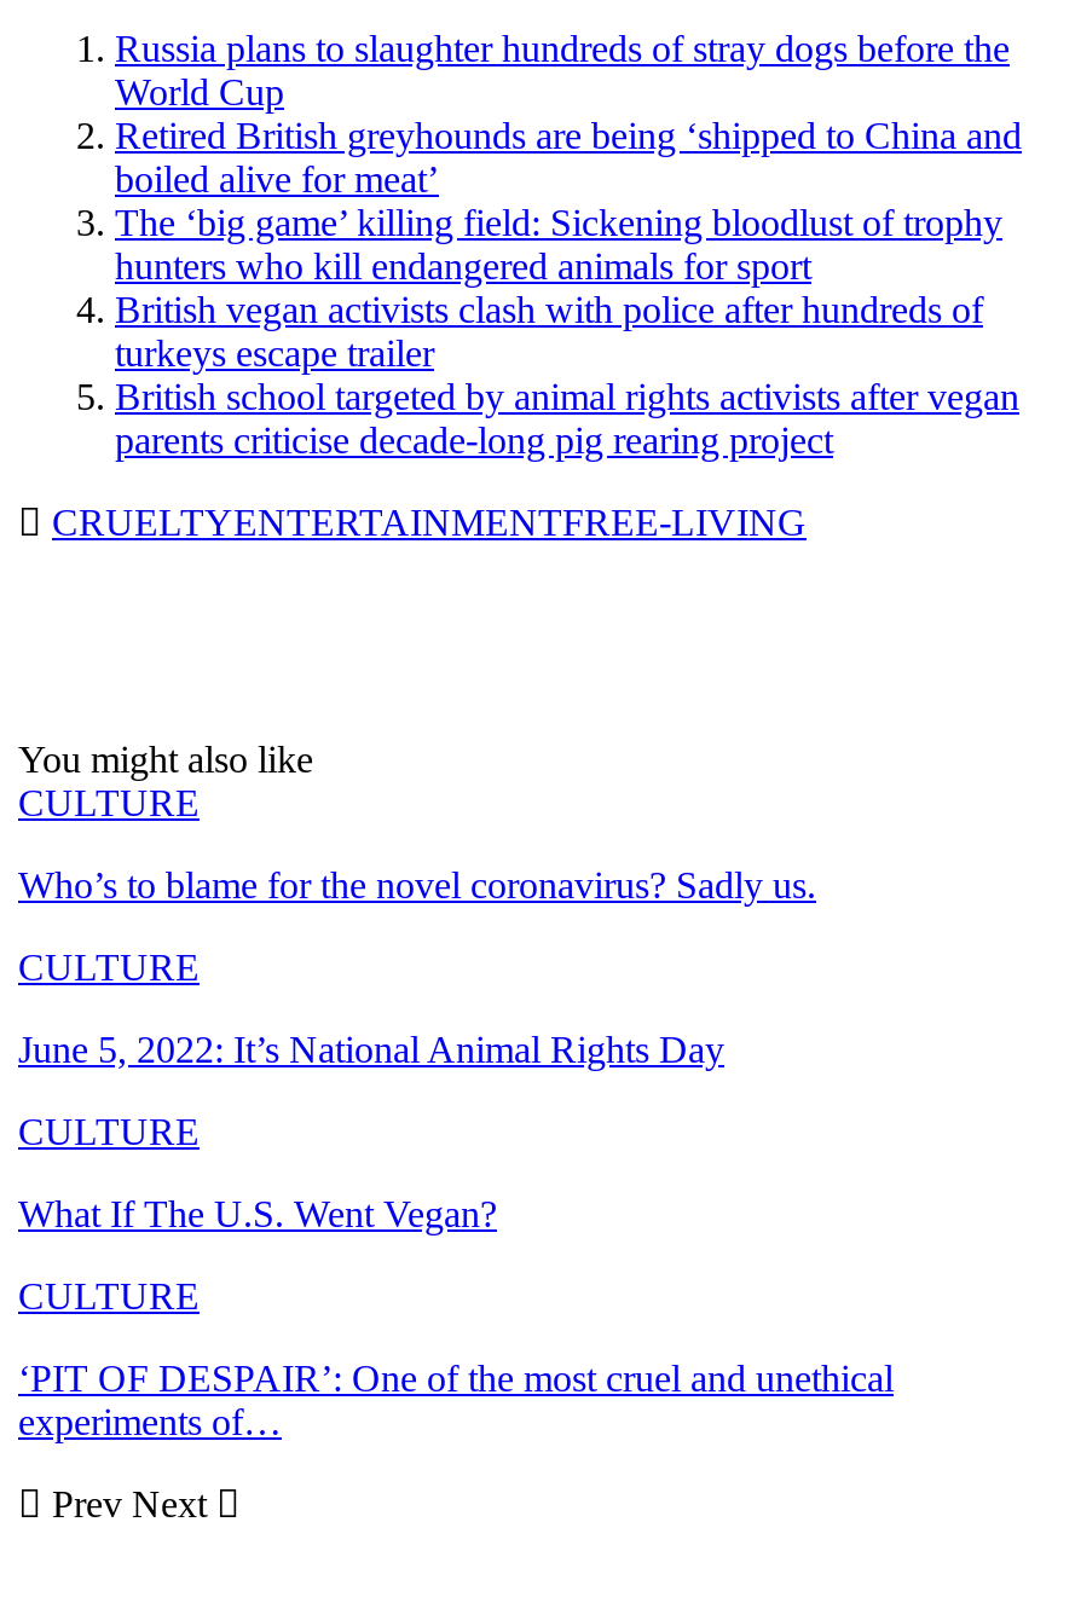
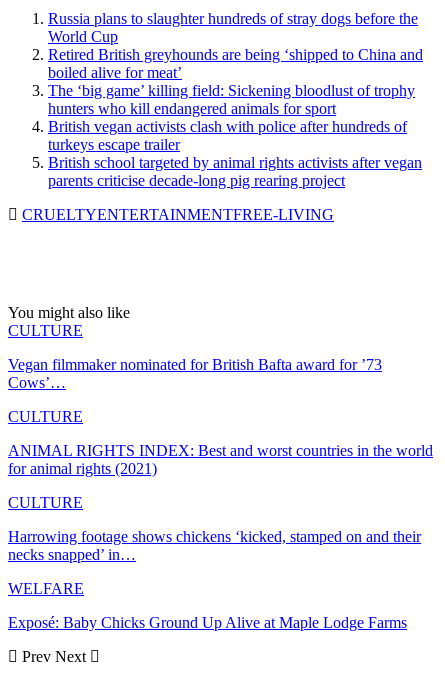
[18,865,816,906] Who’s to blame for the novel coronavirus? Sadly us. -> [8,356,382,391] Vegan filmmaker nominated for British Bafta award for ’73 | Cows’…
[18,1029,724,1070] June 5, 2022: It’s National Animal Rights Day -> [8,442,433,477] ANIMAL RIGHTS INDEX: Best and worst countries in the world | for animal rights (2021)
[18,1194,497,1235] What If The U.S. Went Vegan? -> [8,528,421,563] Harrowing footage shows chickens ‘kicked, stamped on and their | necks snapped’ in…
[18,1276,200,1317] CULTURE -> [8,580,84,597] WELFARE
[18,1358,894,1443] ‘PIT OF DESPAIR’: One of the most cruel and unethical | experiments of… -> [8,614,407,631] Exposé: Baby Chicks Ground Up Alive at Maple Lodge Farms

